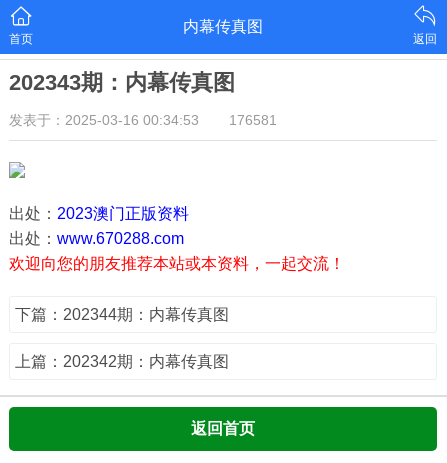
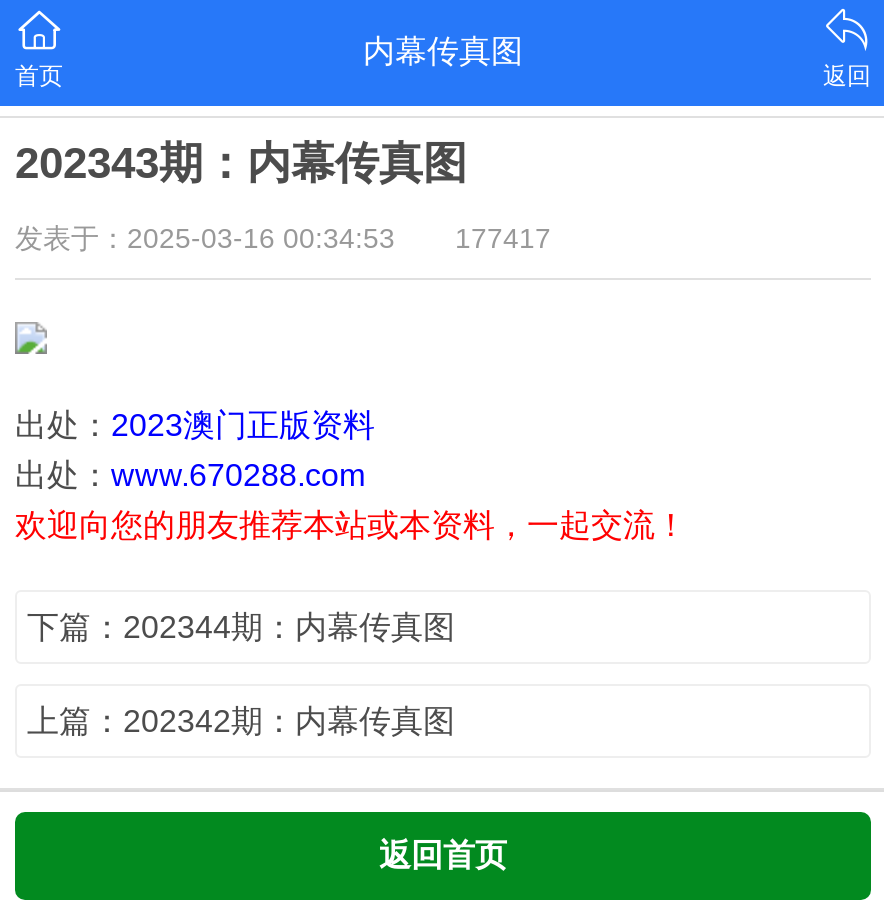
[9,112,277,128] 发表于：2025-03-16 00:34:53 176581 -> [15,222,551,254] 发表于：2025-03-16 00:34:53 177417

